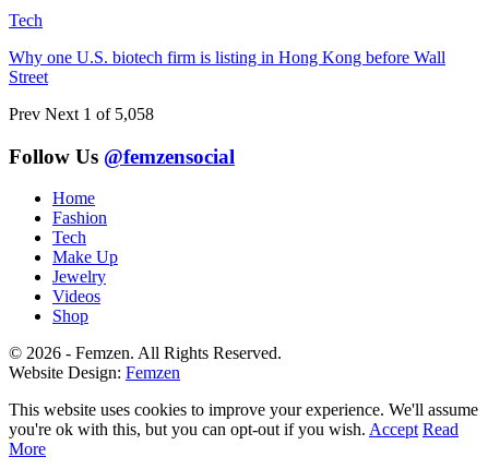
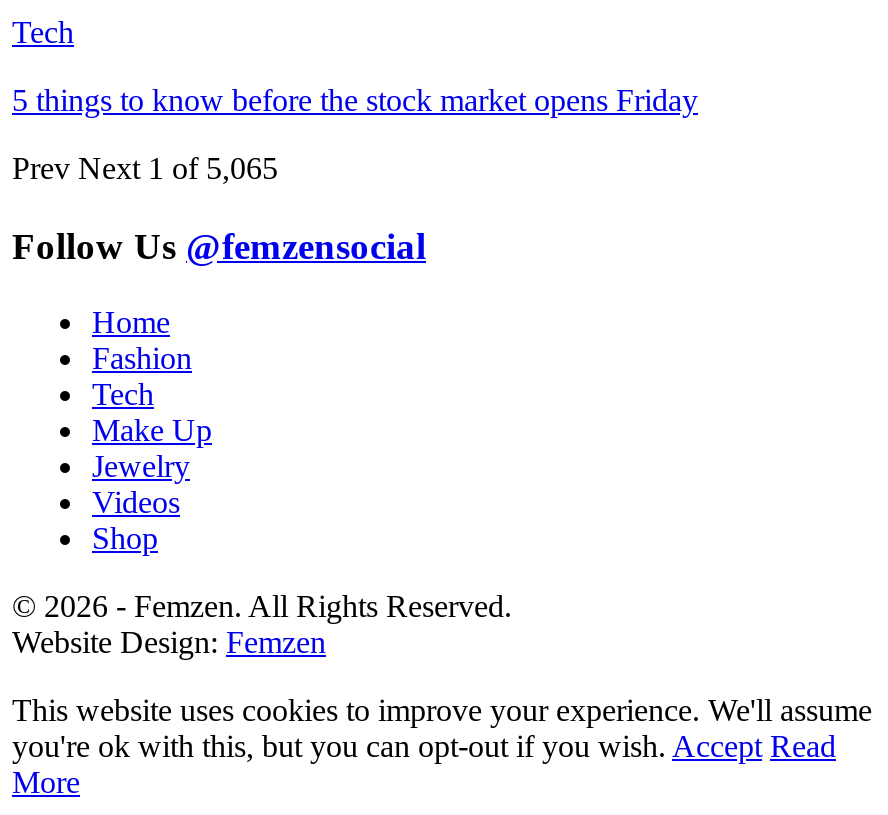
[9,48,445,86] Why one U.S. biotech firm is listing in Hong Kong before Wall | Street -> [12,83,698,117] 5 things to know before the stock market opens Friday
[9,104,154,123] Prev Next 1 of 5,058 -> [12,151,278,185] Prev Next 1 of 5,065

